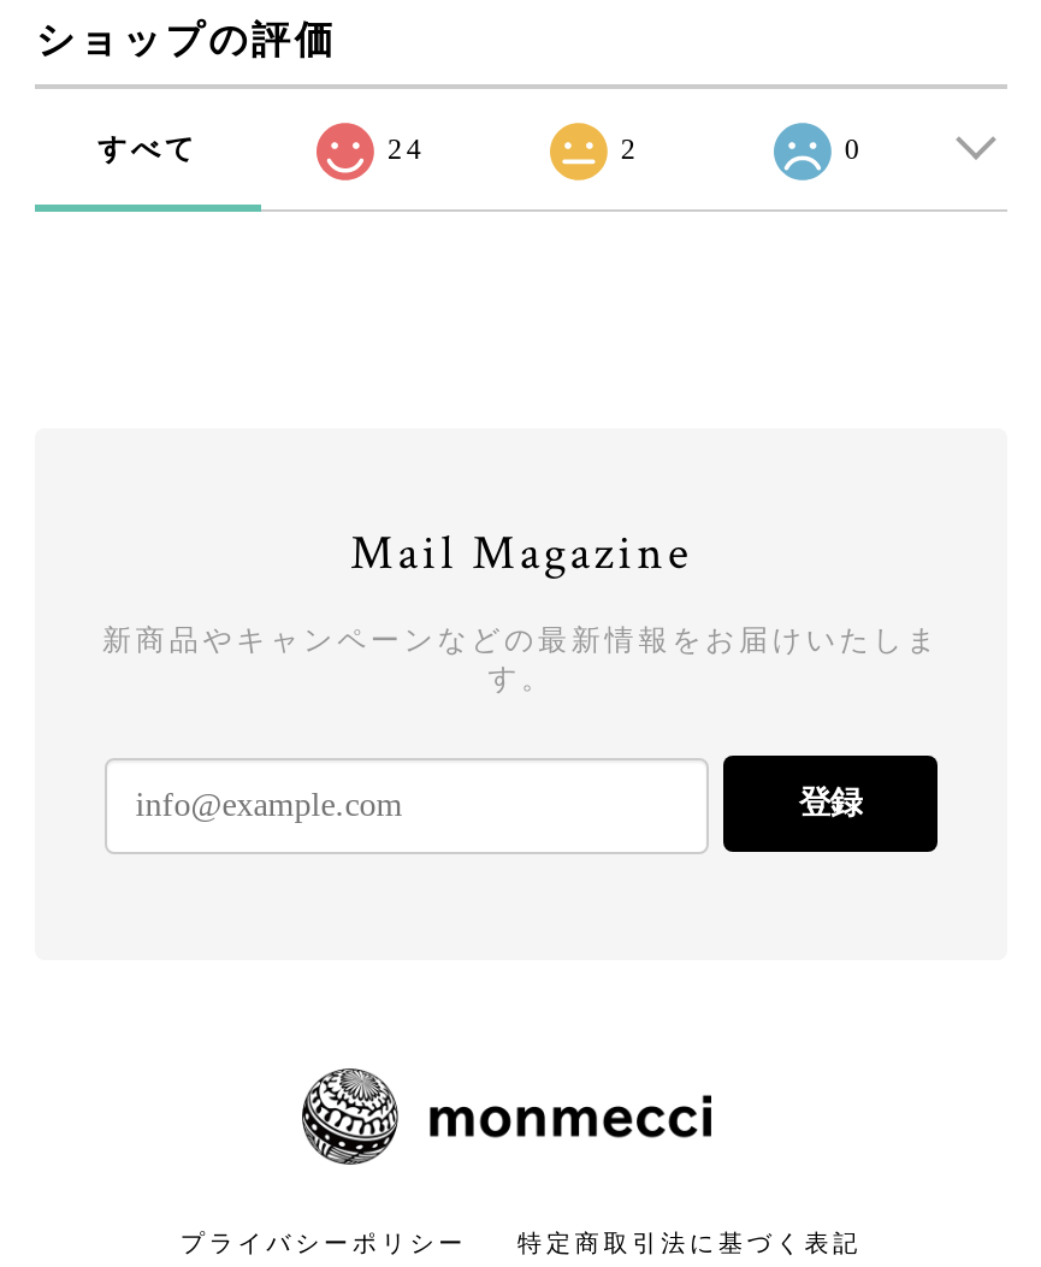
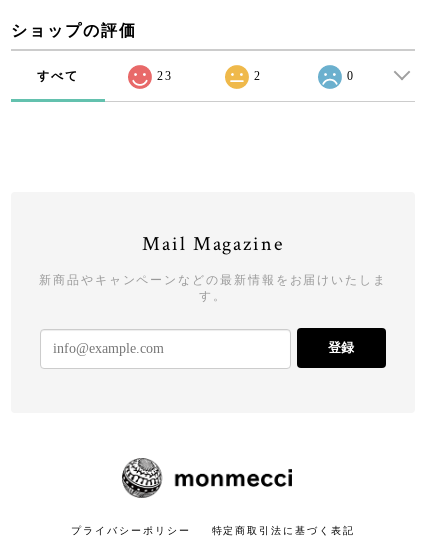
[388,132,426,166] 24 -> [157,69,173,83] 23

